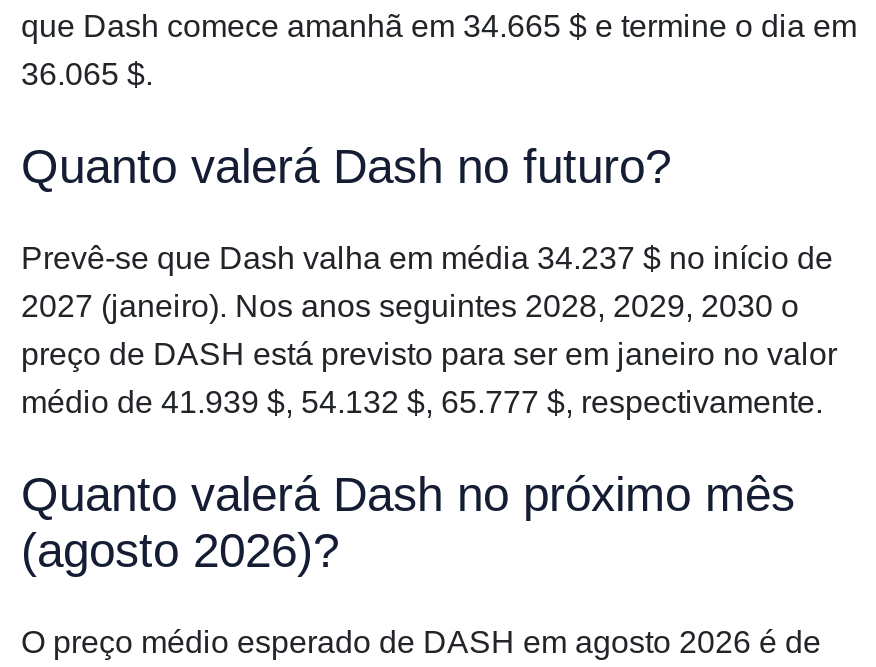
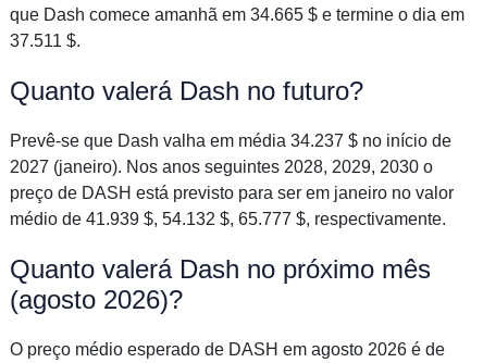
[21,57,153,91] 36.065 $. -> [10,32,81,50] 37.511 $.

